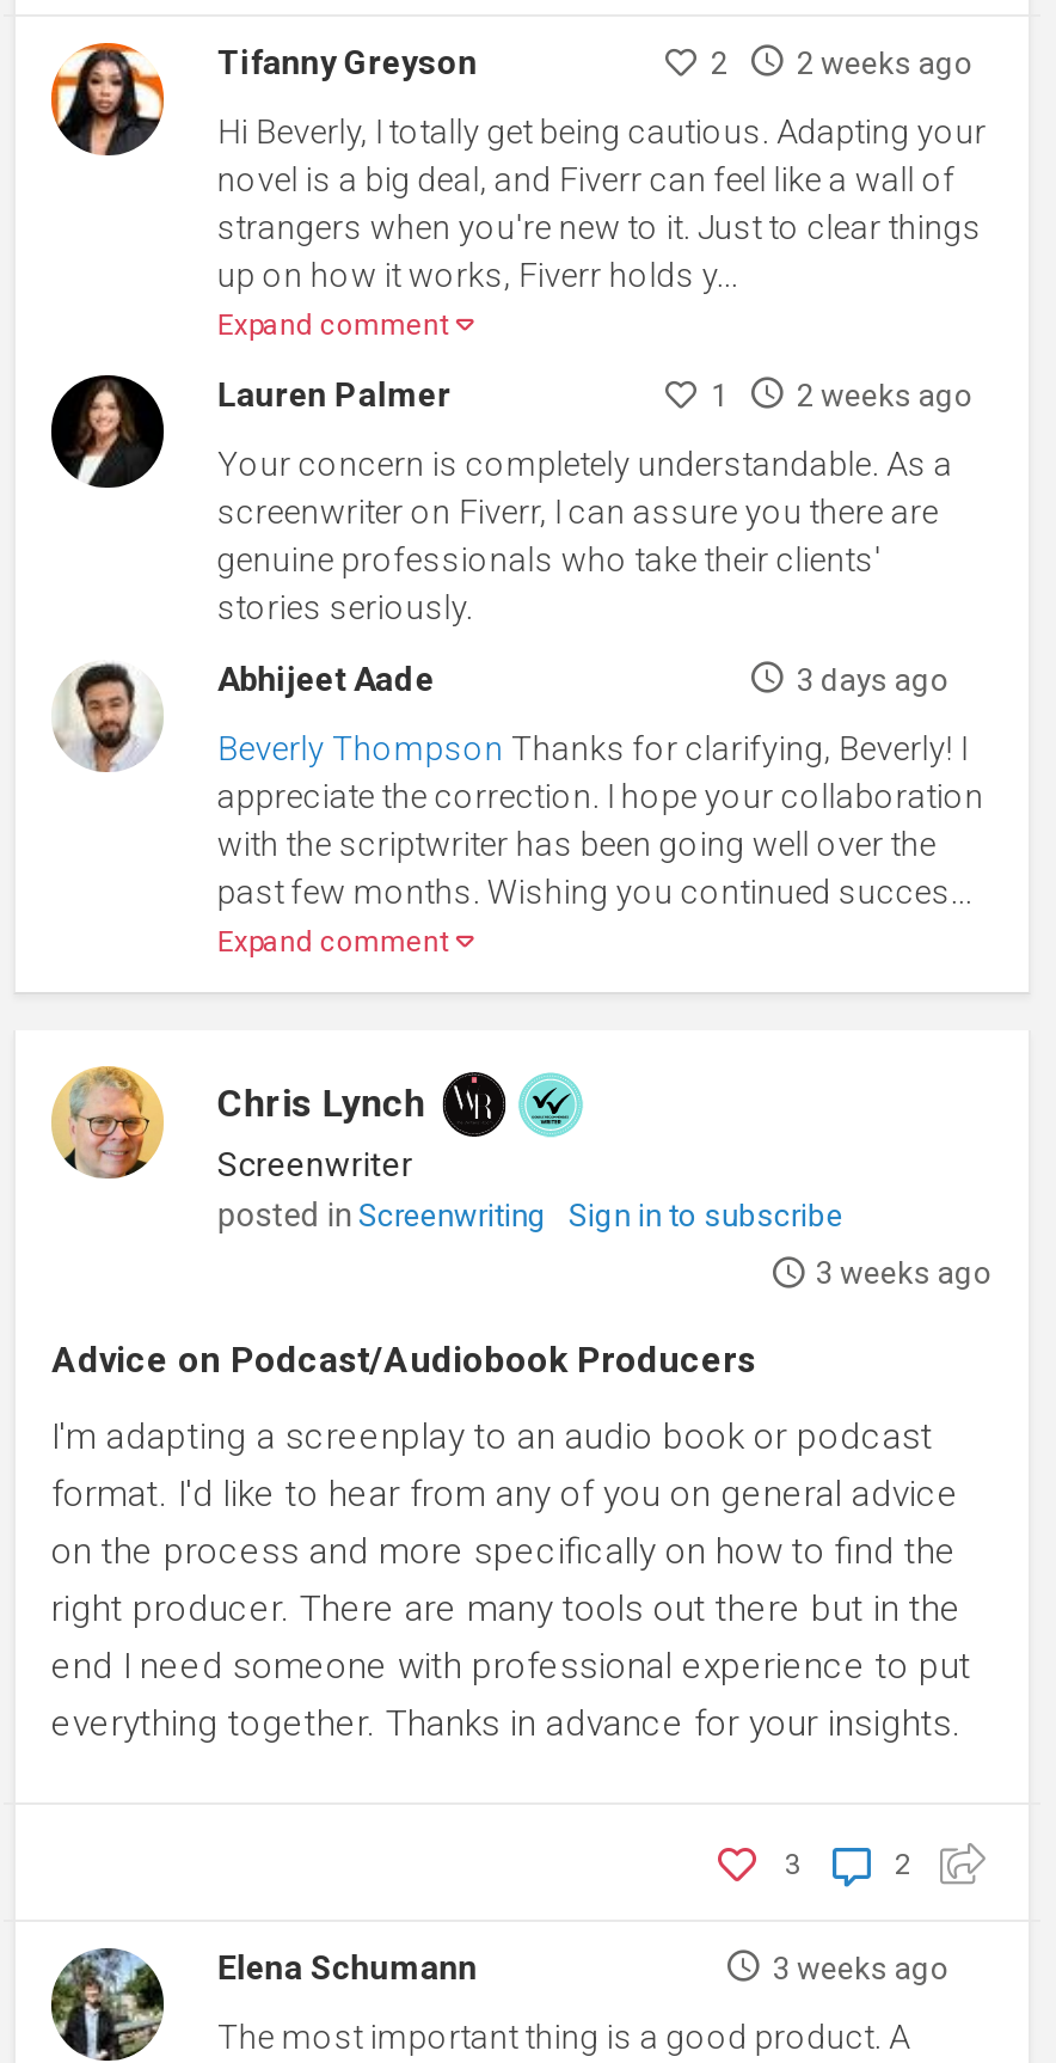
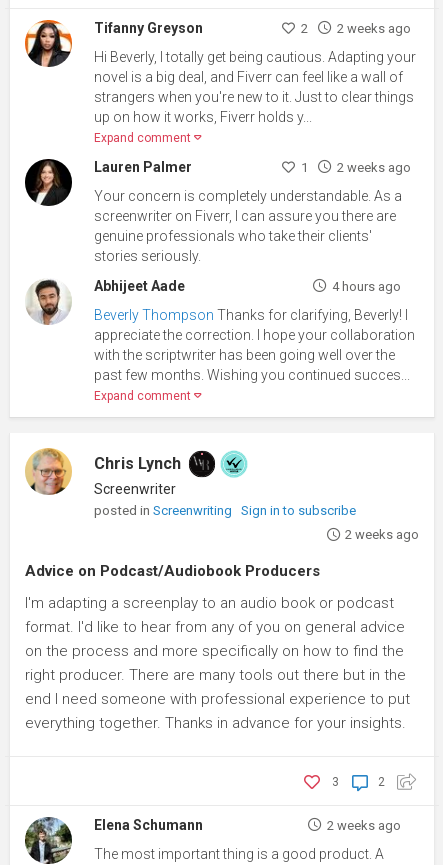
[797,662,950,698] 3 days ago -> [332,279,401,294] 4 hours ago
[816,1255,993,1291] 3 weeks ago -> [345,527,419,542] 2 weeks ago
[773,1951,950,1987] 3 weeks ago -> [327,818,401,833] 2 weeks ago

